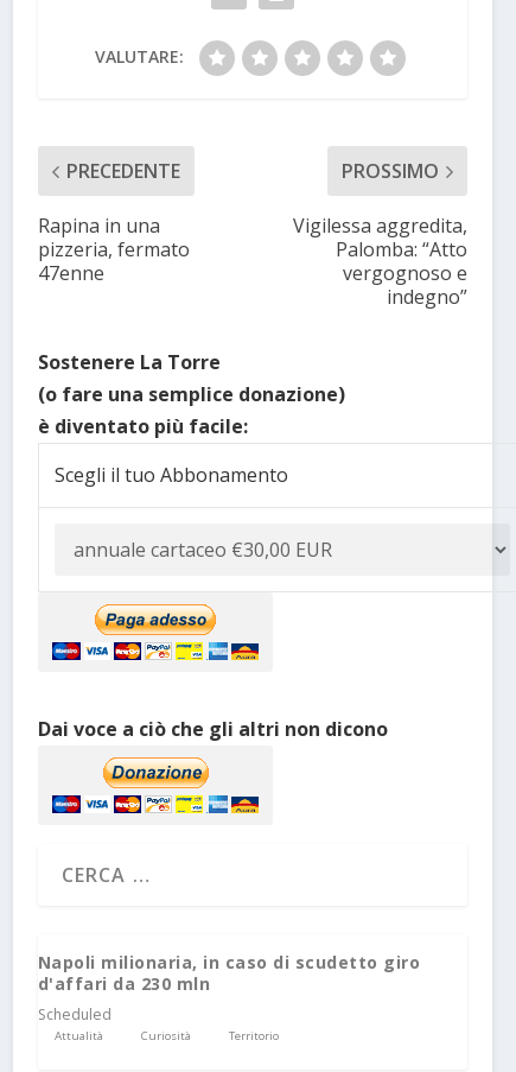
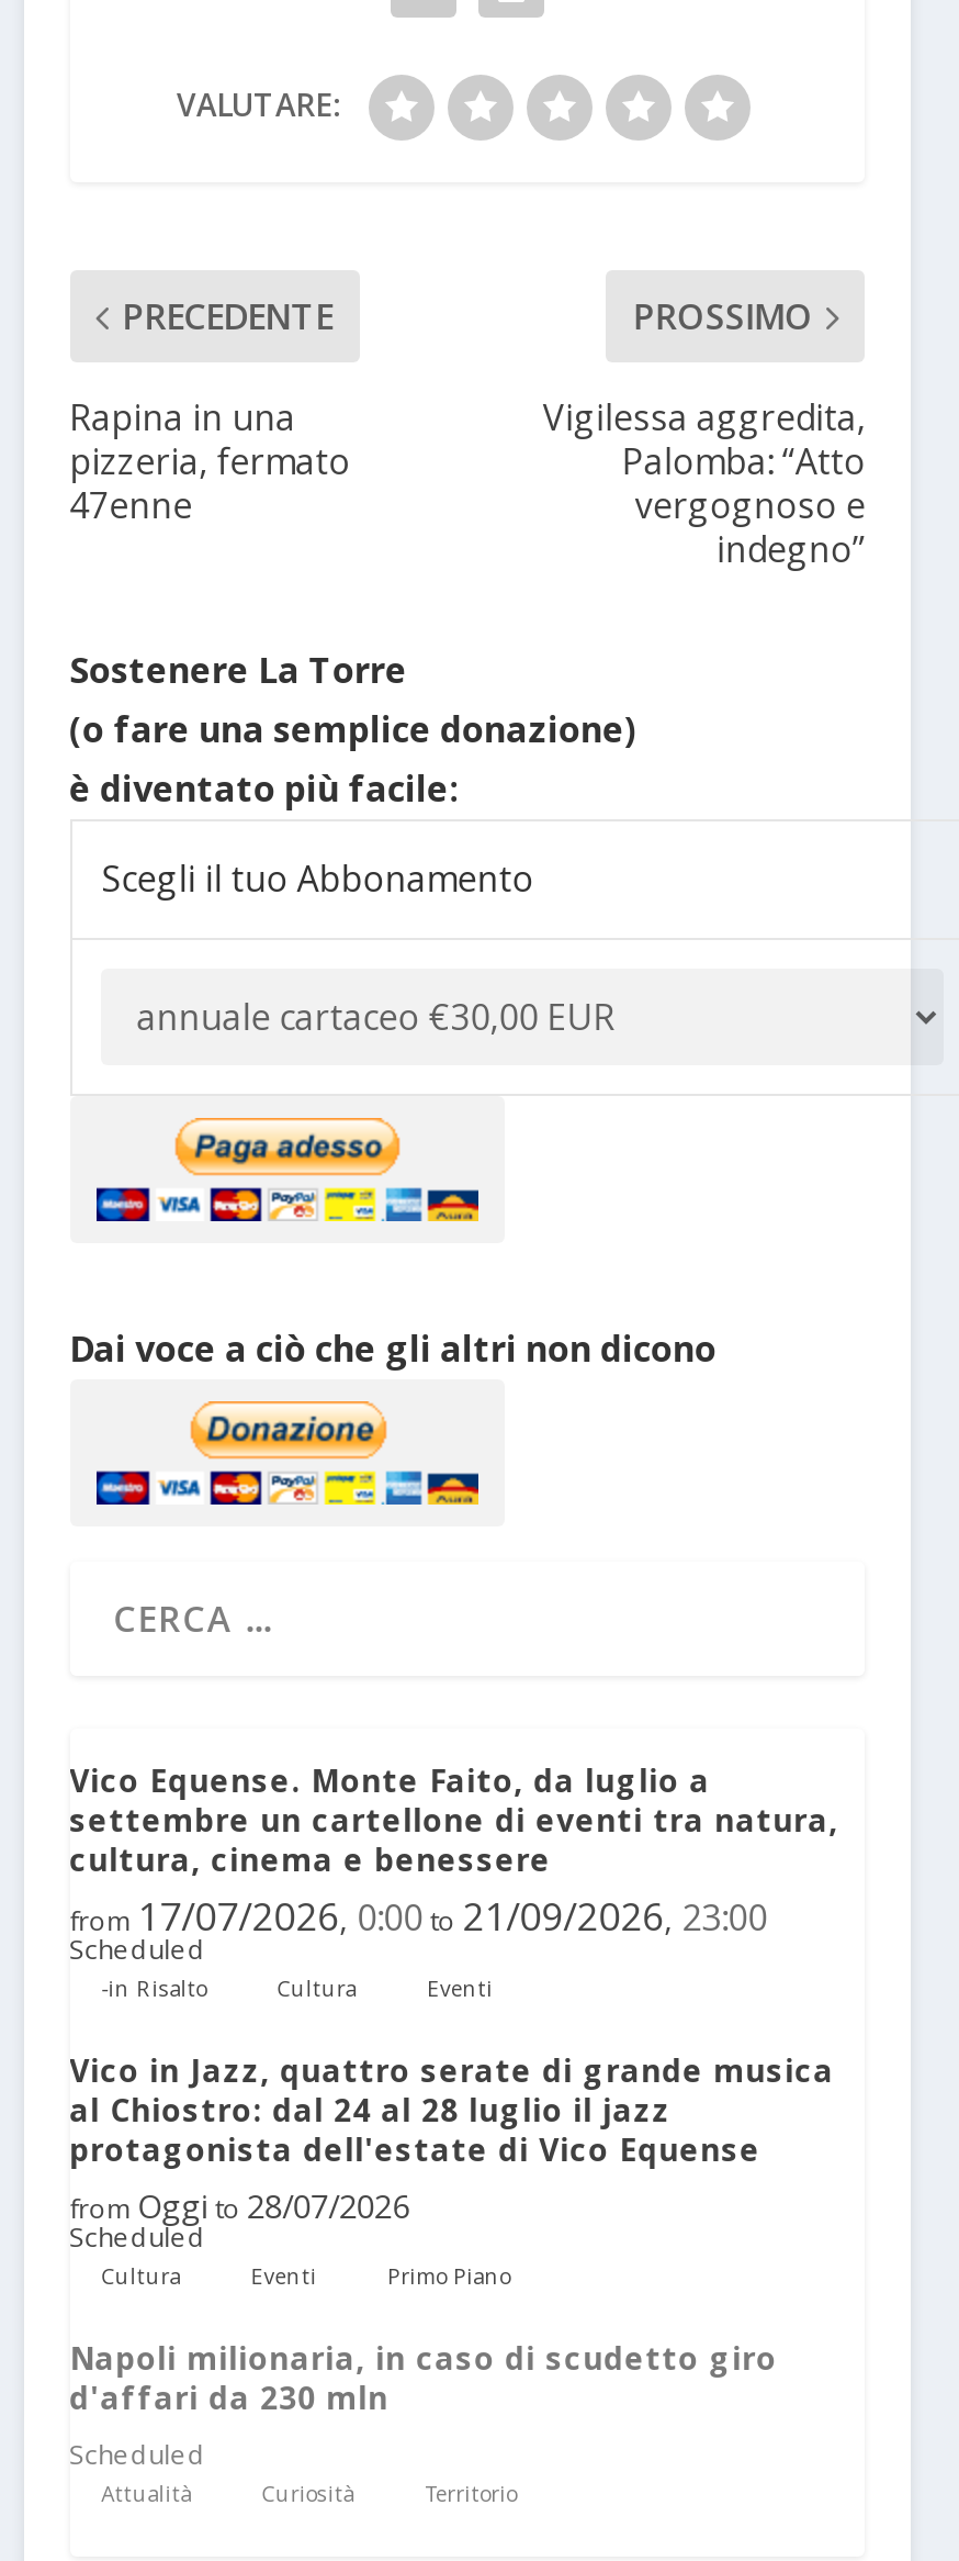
none -> [69,1760,839,2291] Vico Equense. Monte Faito, da luglio a | settembre un cartellone di eventi tra natura, | cultura, cinema e benessere | from 17/07/2026, 0:00 to 21/09/2026, 23:00 | Scheduled | -in Risalto | Cultura | Eventi | Vico in Jazz, quattro serate di grande musica | al Chiostro: dal 24 al 28 luglio il jazz | protagonista dell'estate di Vico Equense | from Oggi to 28/07/2026 | Scheduled | Cultura | Eventi | Primo Piano

